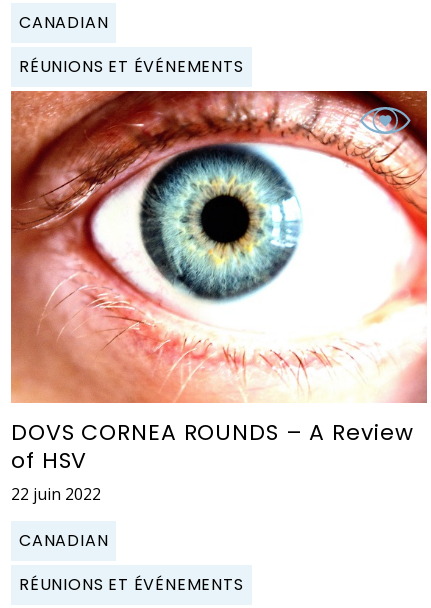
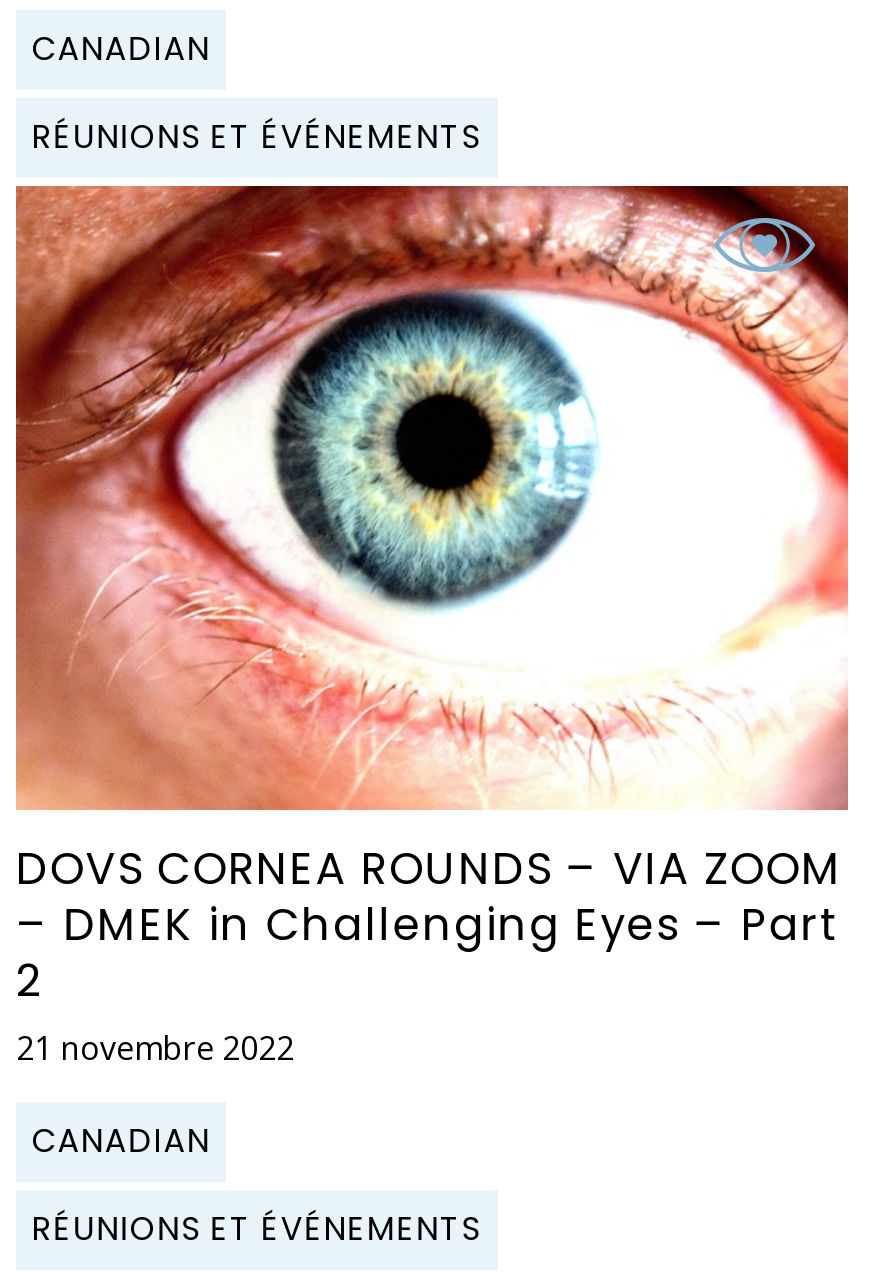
[11,417,413,505] DOVS CORNEA ROUNDS – A Review | of HSV | 22 juin 2022 -> [16,837,843,1069] DOVS CORNEA ROUNDS – VIA ZOOM | – DMEK in Challenging Eyes – Part | 2 | 21 novembre 2022

